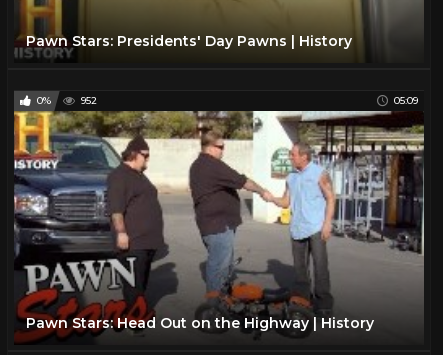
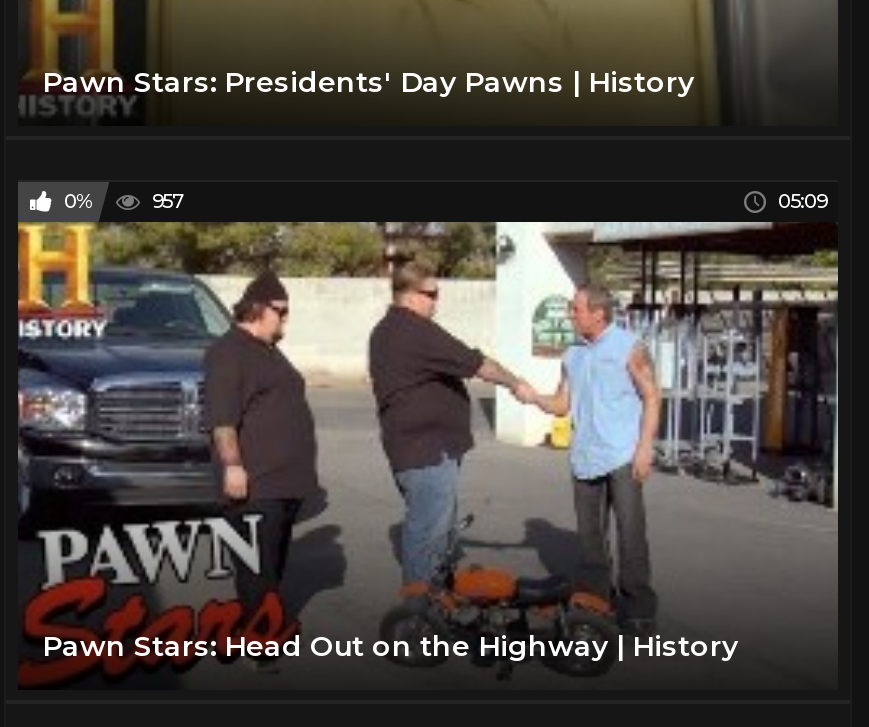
[81,94,97,107] 952 -> [152,187,184,213] 957

